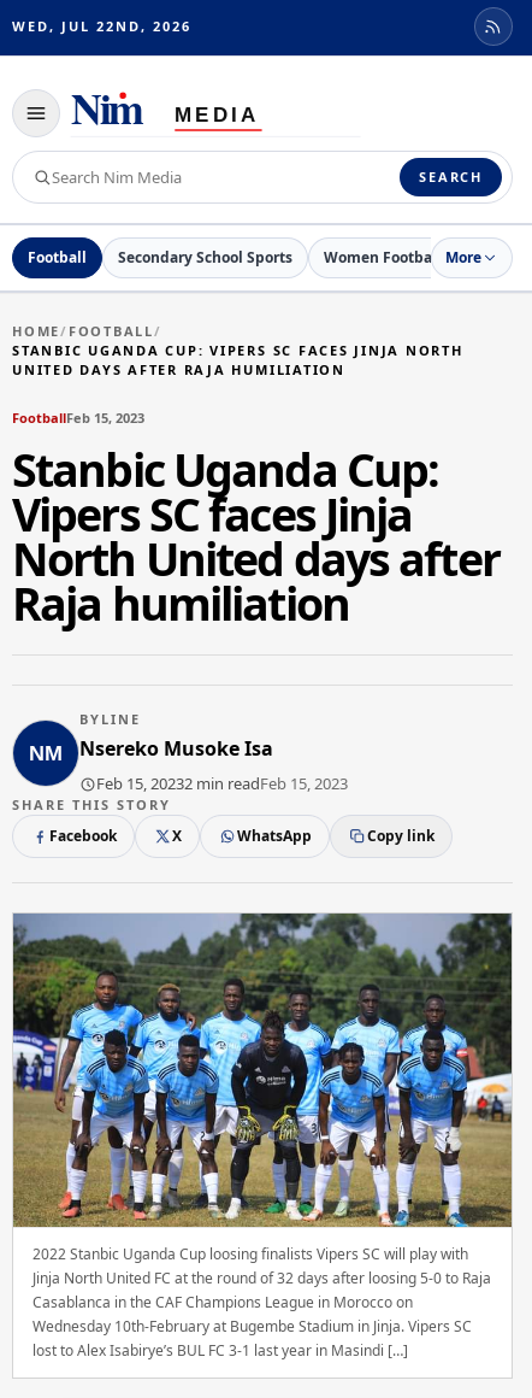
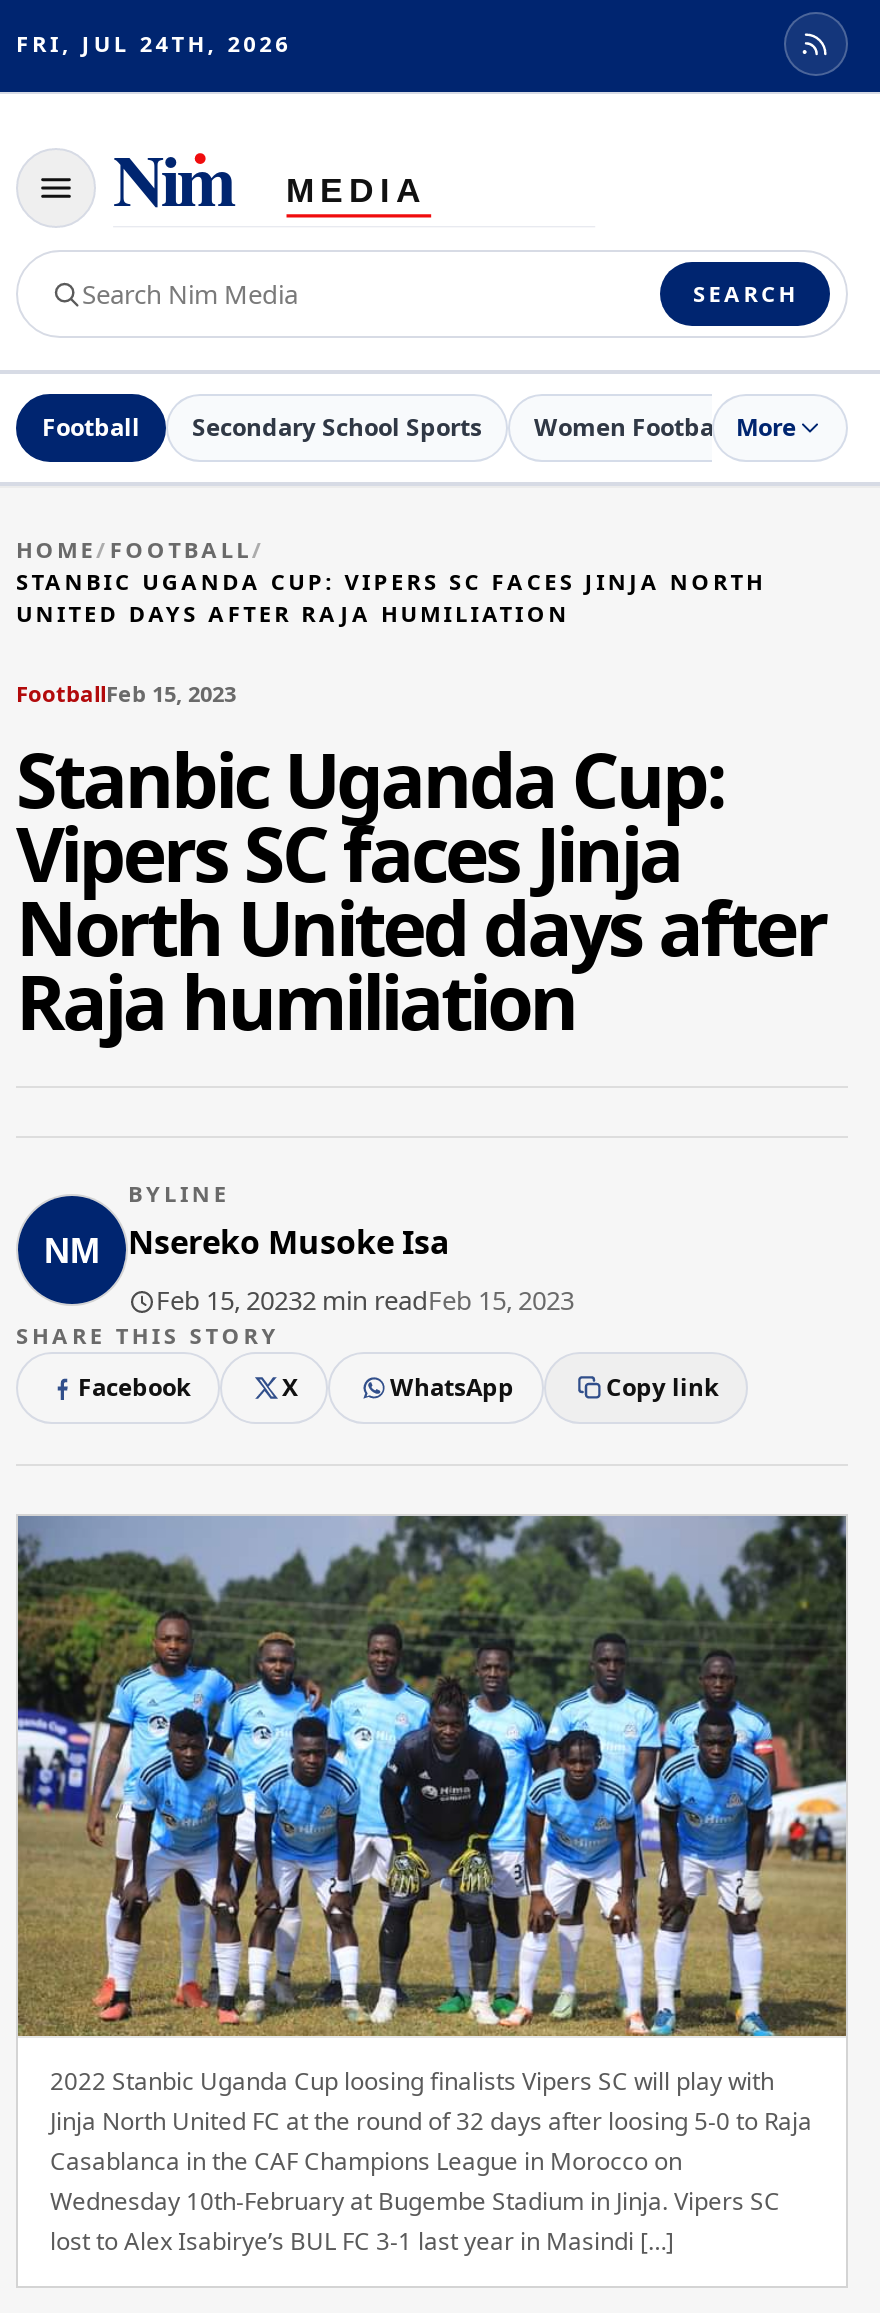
[12,17,191,35] WED, JUL 22ND, 2026 -> [16,28,291,58] FRI, JUL 24TH, 2026

